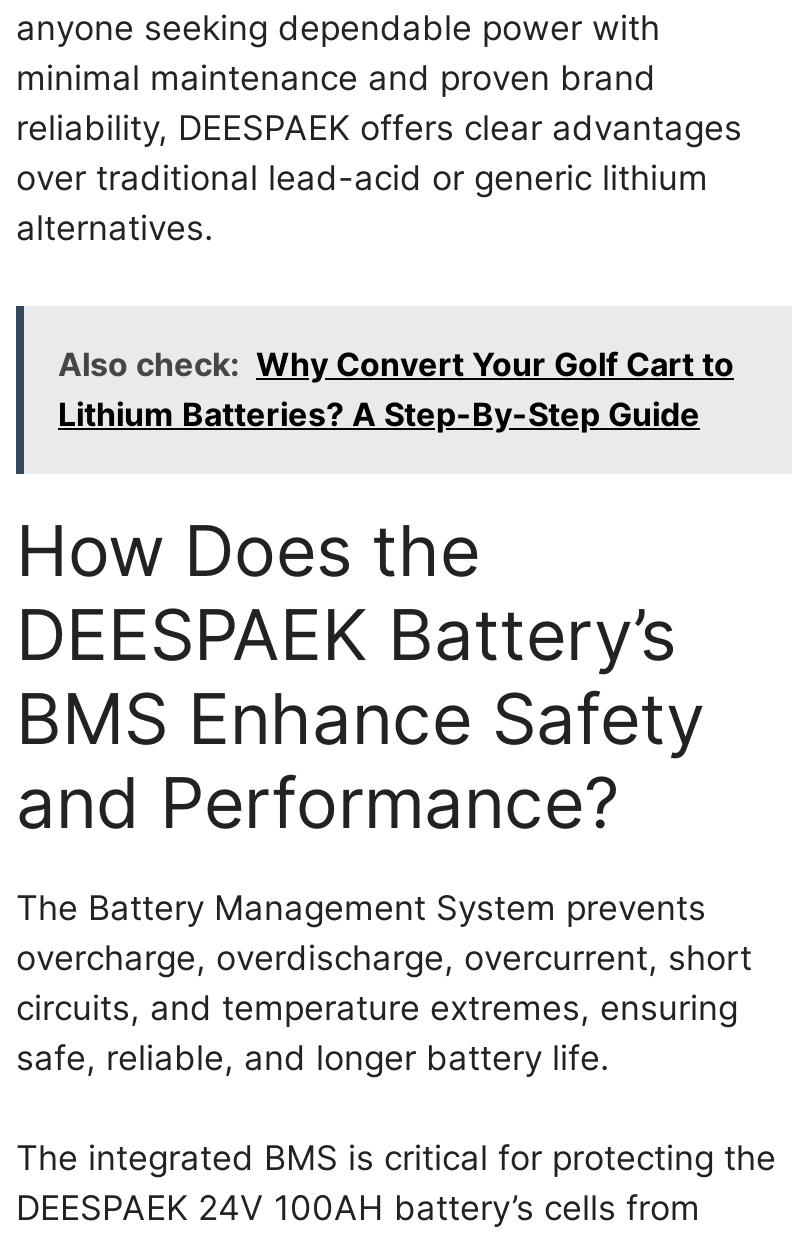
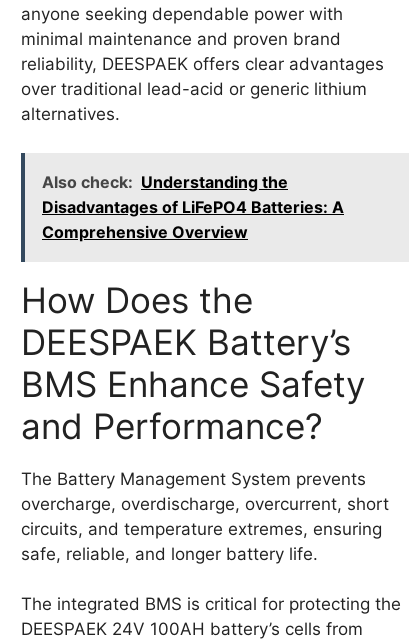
[58,343,734,433] Also check: Why Convert Your Golf Cart to | Lithium Batteries? A Step-By-Step Guide -> [42,171,344,241] Also check: Understanding the | Disadvantages of LiFePO4 Batteries: A | Comprehensive Overview

